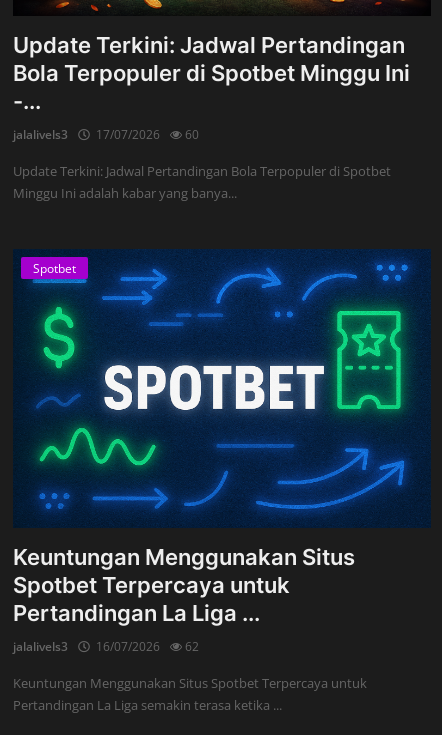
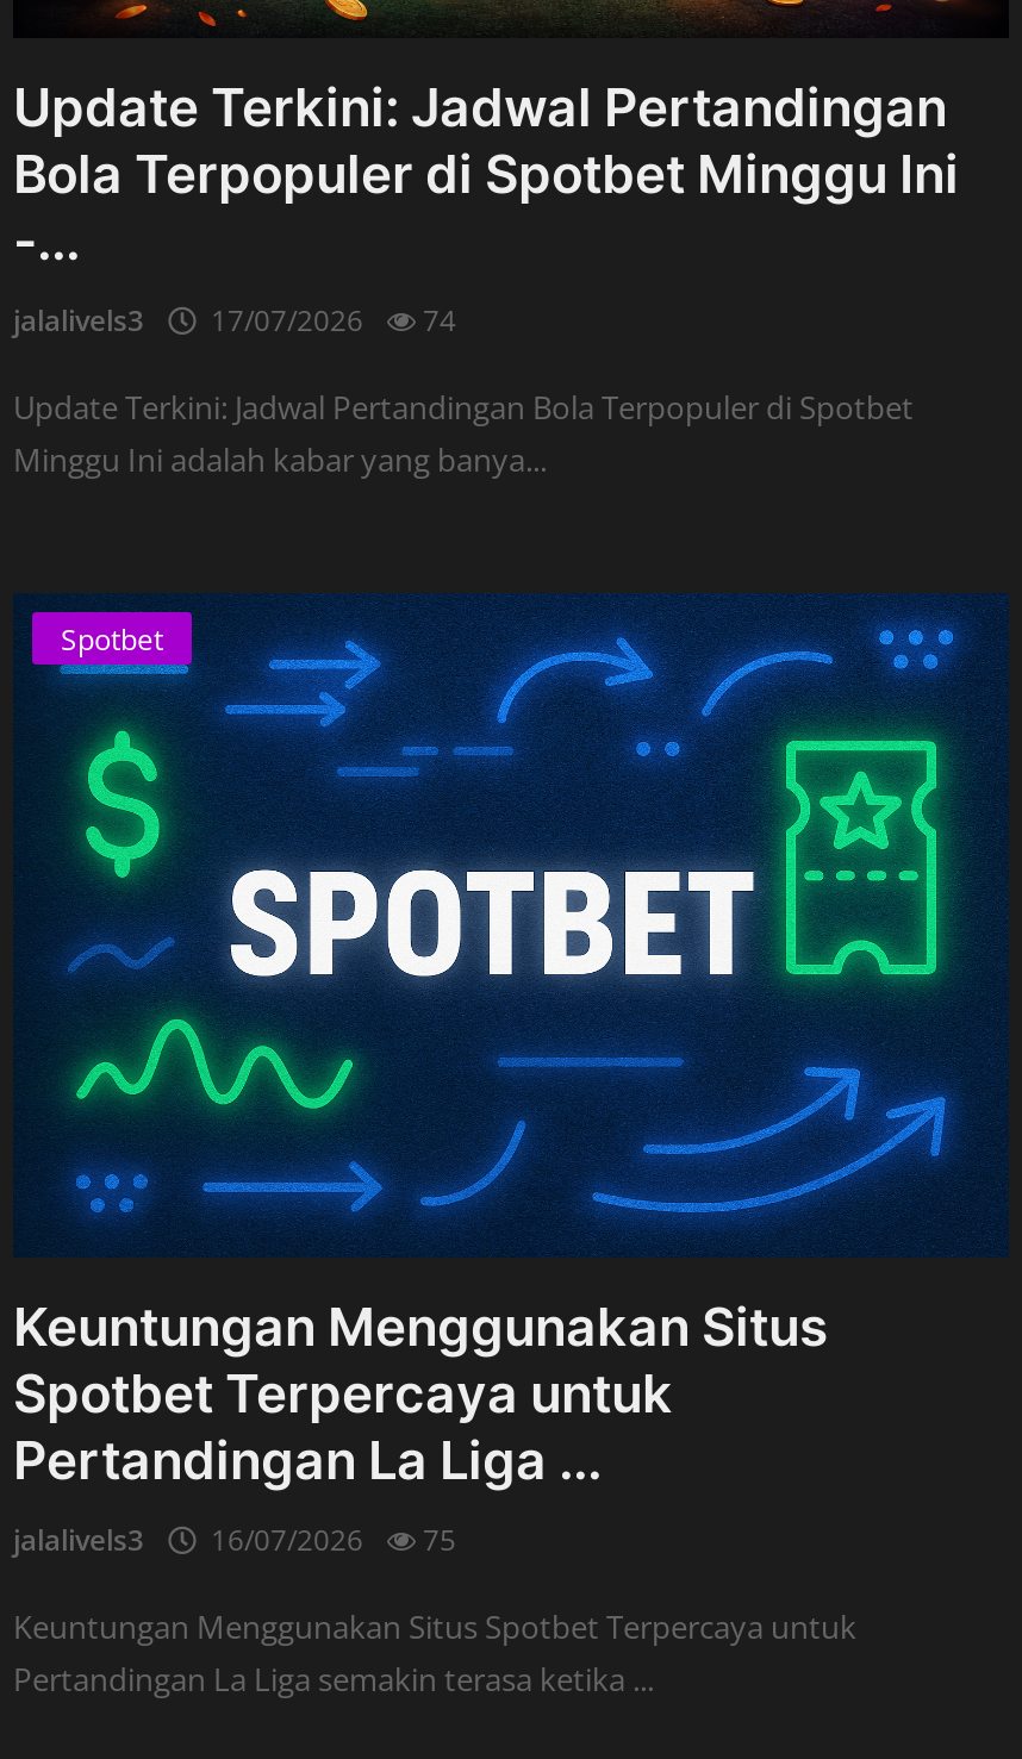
[13,126,199,143] jalalivels3 17/07/2026 60 -> [13,301,456,342] jalalivels3 17/07/2026 74
[13,638,199,655] jalalivels3 16/07/2026 62 -> [13,1520,456,1560] jalalivels3 16/07/2026 75

